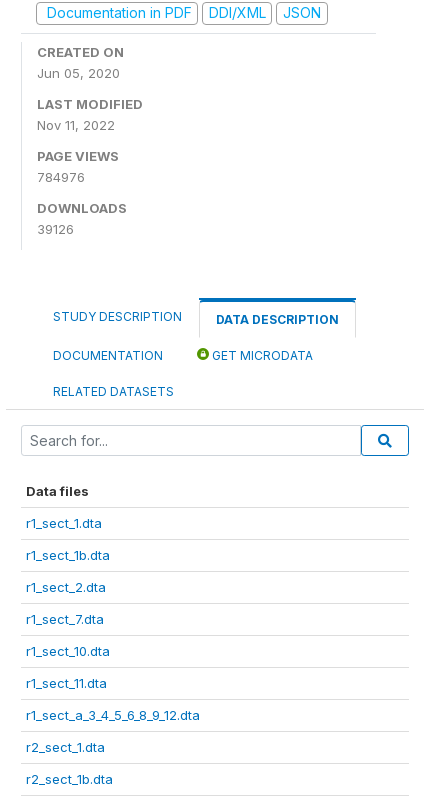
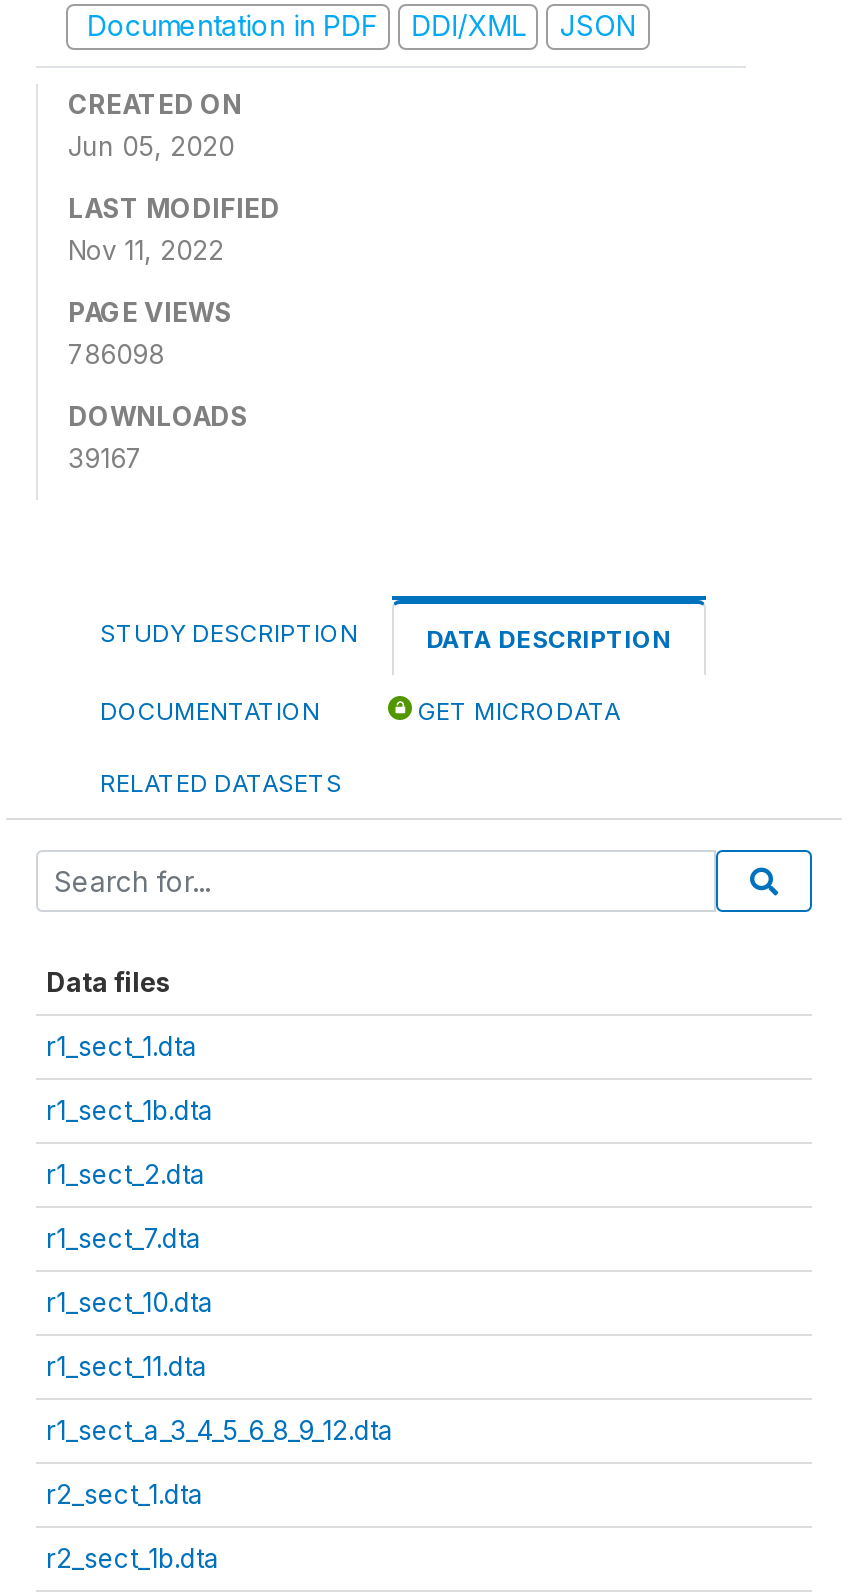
[37,169,85,185] 784976 -> [68,337,164,369] 786098
[37,221,74,237] 39126 -> [68,441,142,473] 39167

